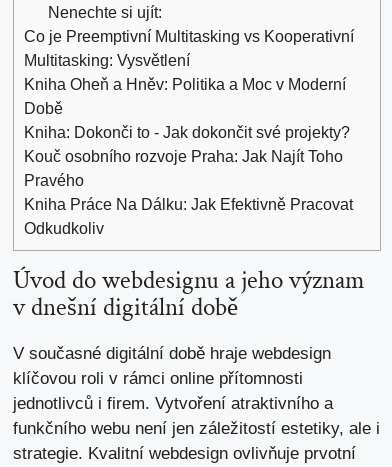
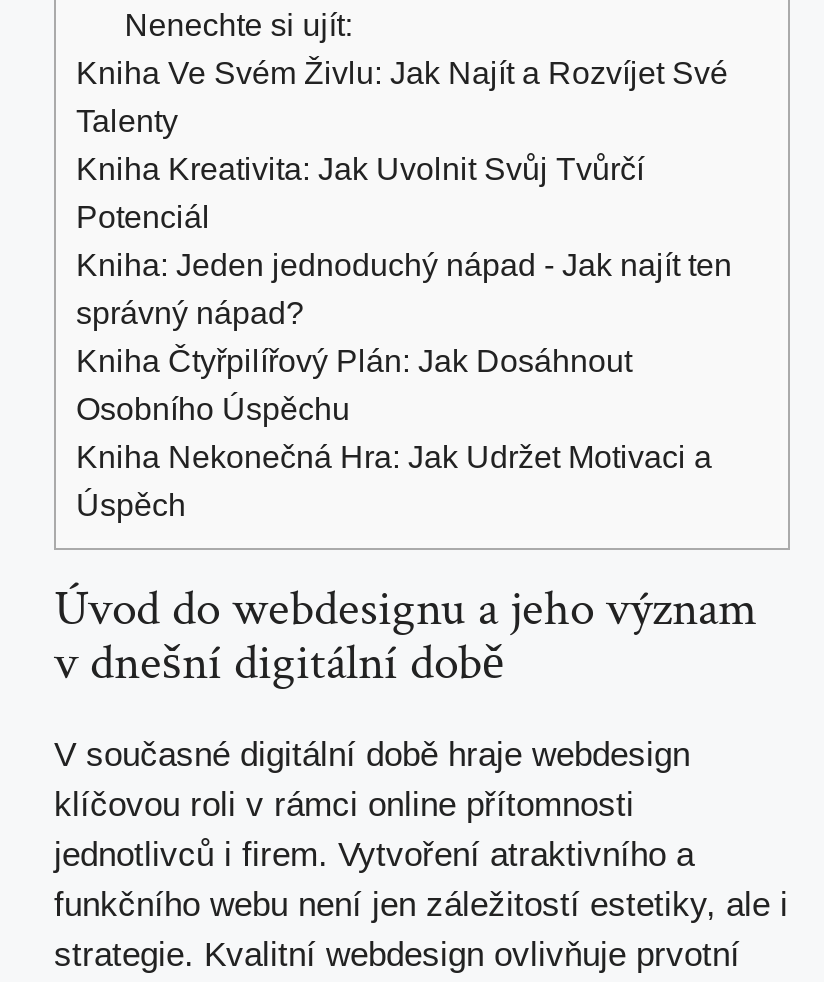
[24,27,354,237] Co je Preemptivní Multitasking vs Kooperativní | Multitasking: Vysvětlení | Kniha Oheň a Hněv: Politika a Moc v Moderní | Době | Kniha: Dokonči to - Jak dokončit své projekty? | Kouč osobního rozvoje Praha: Jak Najít Toho | Pravého | Kniha Práce Na Dálku: Jak Efektivně Pracovat | Odkudkoliv -> [76,54,732,522] Kniha Ve Svém Živlu: Jak Najít a Rozvíjet Své | Talenty | Kniha Kreativita: Jak Uvolnit Svůj Tvůrčí | Potenciál | Kniha: Jeden jednoduchý nápad - Jak najít ten | správný nápad? | Kniha Čtyřpilířový Plán: Jak Dosáhnout | Osobního Úspěchu | Kniha Nekonečná Hra: Jak Udržet Motivaci a | Úspěch

